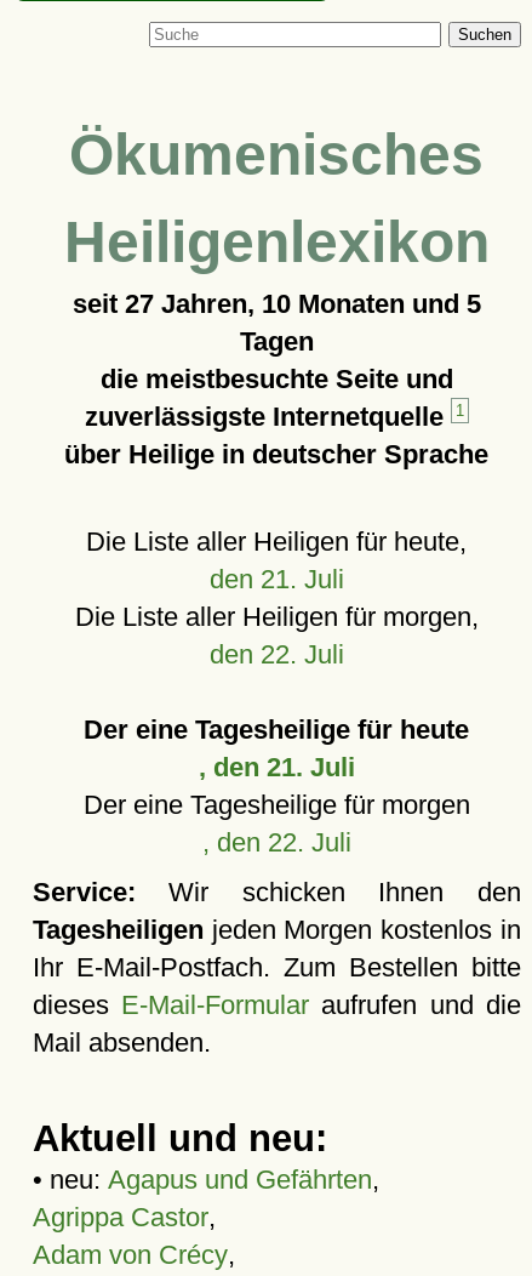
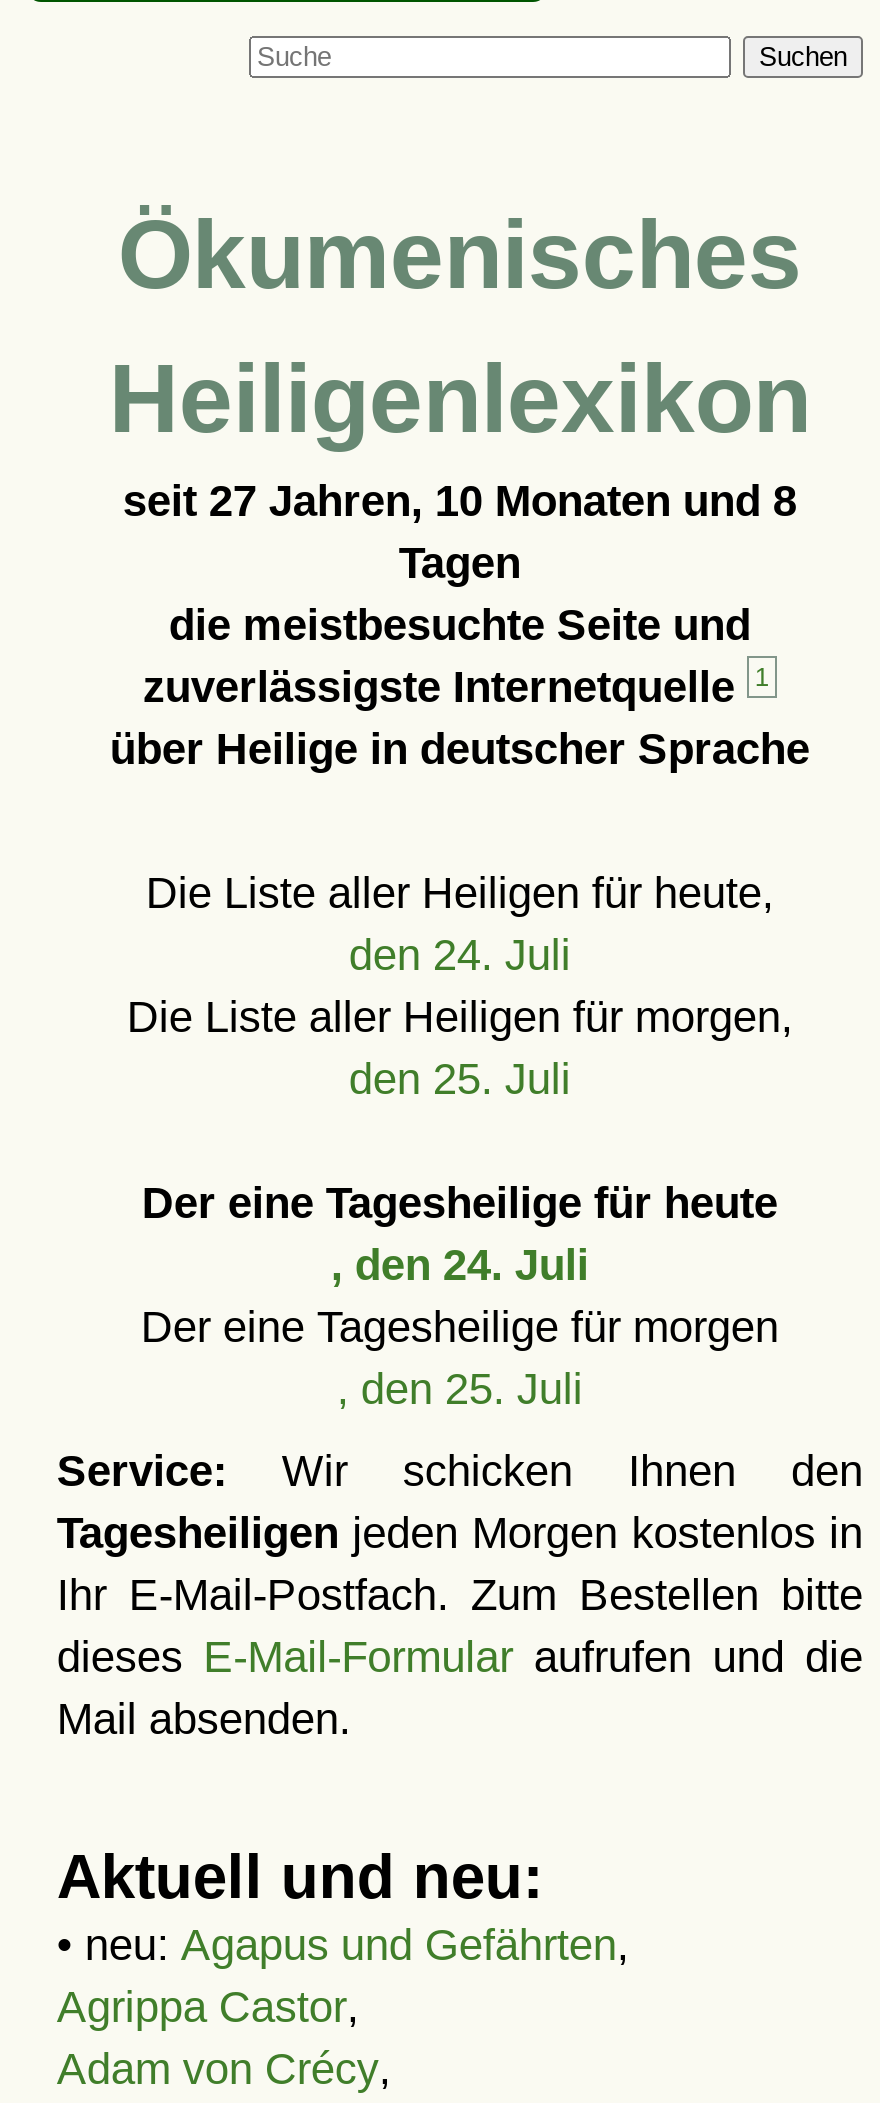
[73,289,481,319] seit 27 Jahren, 10 Monaten und 5 -> [123,476,797,526] seit 27 Jahren, 10 Monaten und 8
[210,564,344,594] den 21. Juli -> [349,930,571,980] den 24. Juli
[210,639,344,670] den 22. Juli -> [349,1054,571,1104] den 25. Juli
[199,752,355,782] , den 21. Juli -> [331,1240,589,1290] , den 24. Juli
[202,827,351,858] , den 22. Juli -> [337,1364,583,1414] , den 25. Juli

